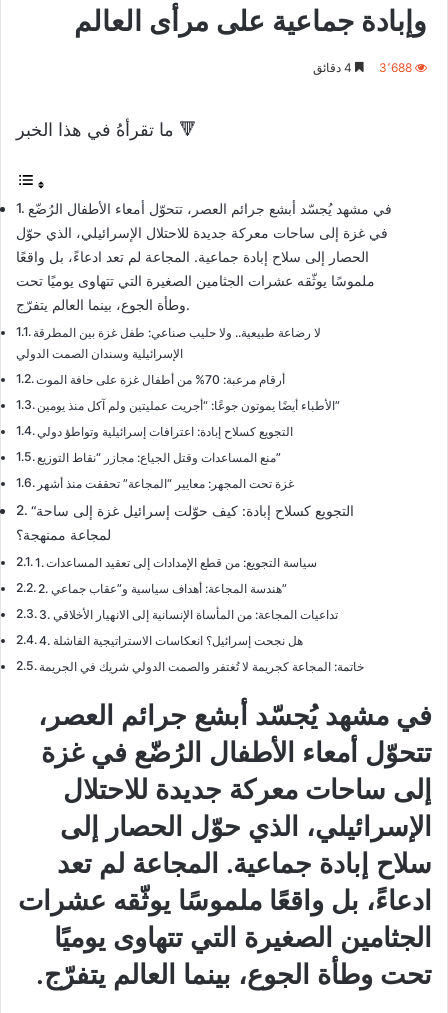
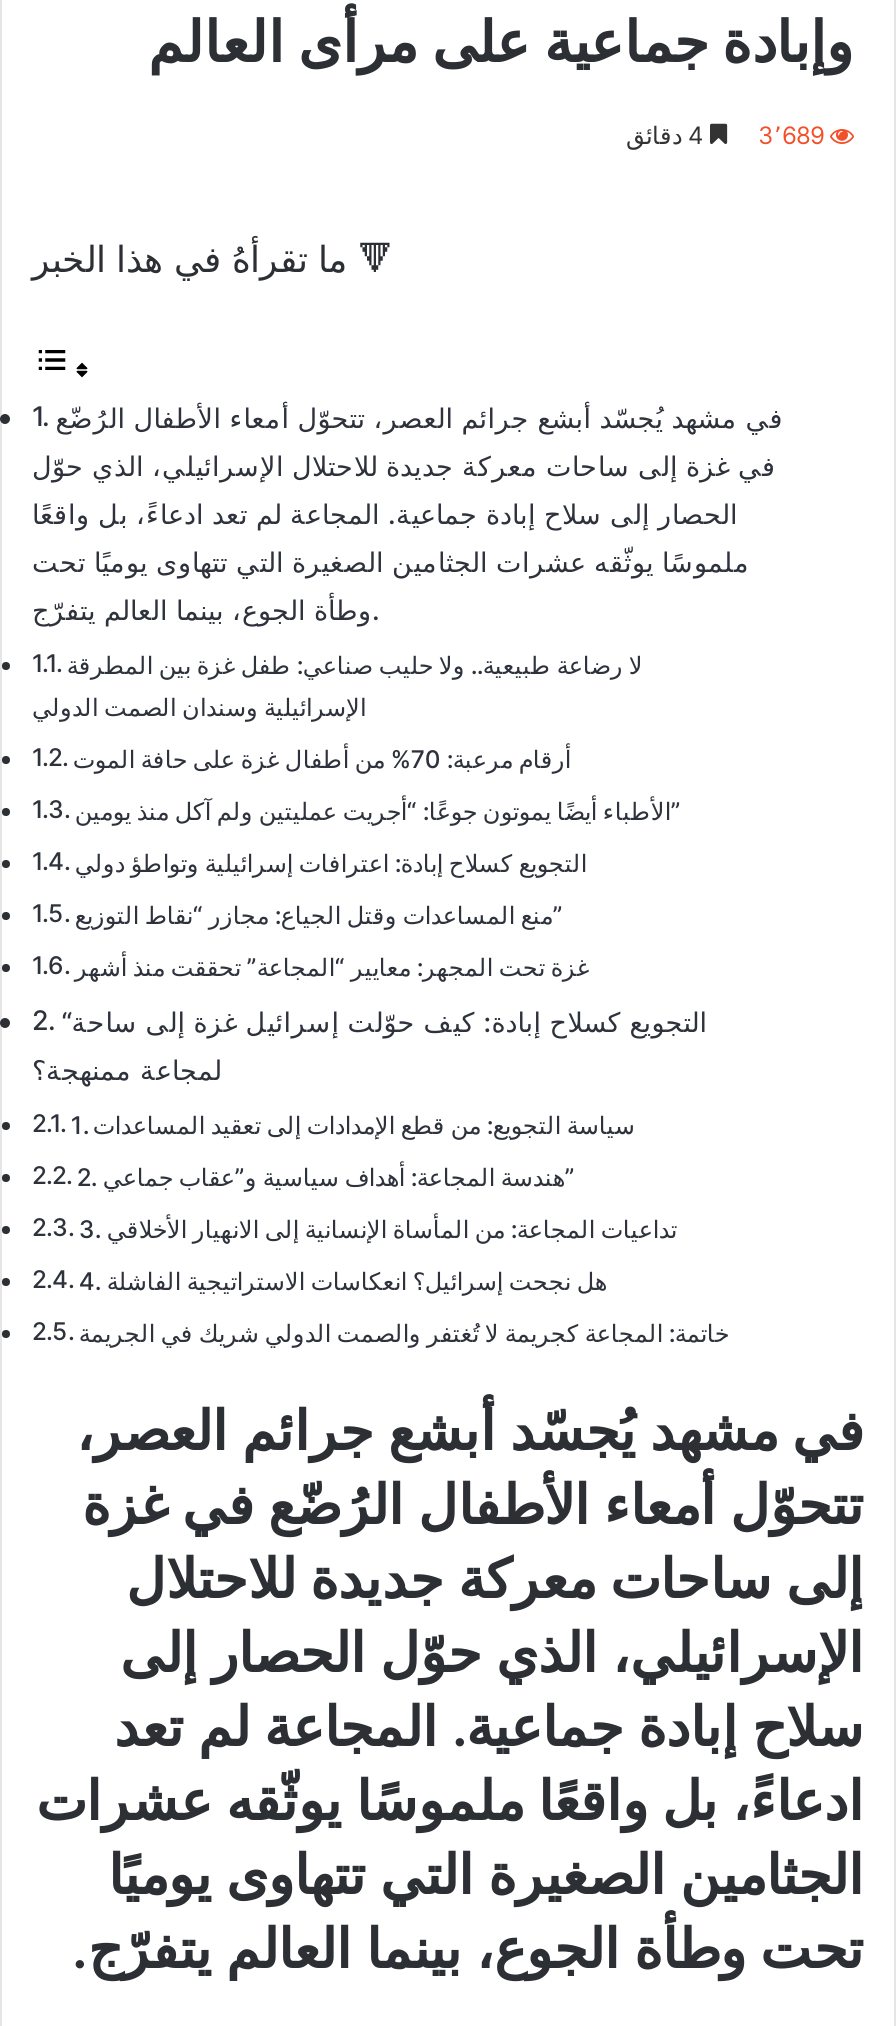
[379,60,412,75] 3٬688 -> [758,120,824,150] 3٬689

